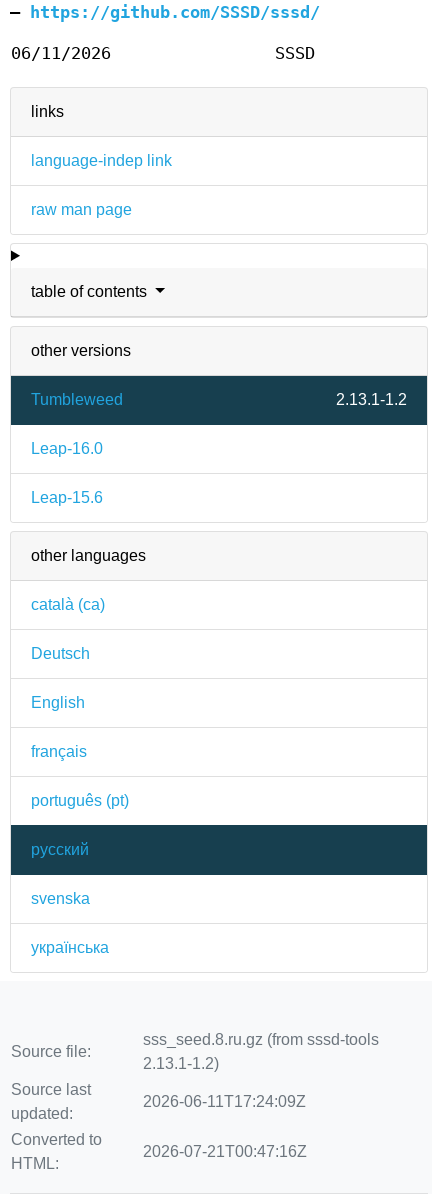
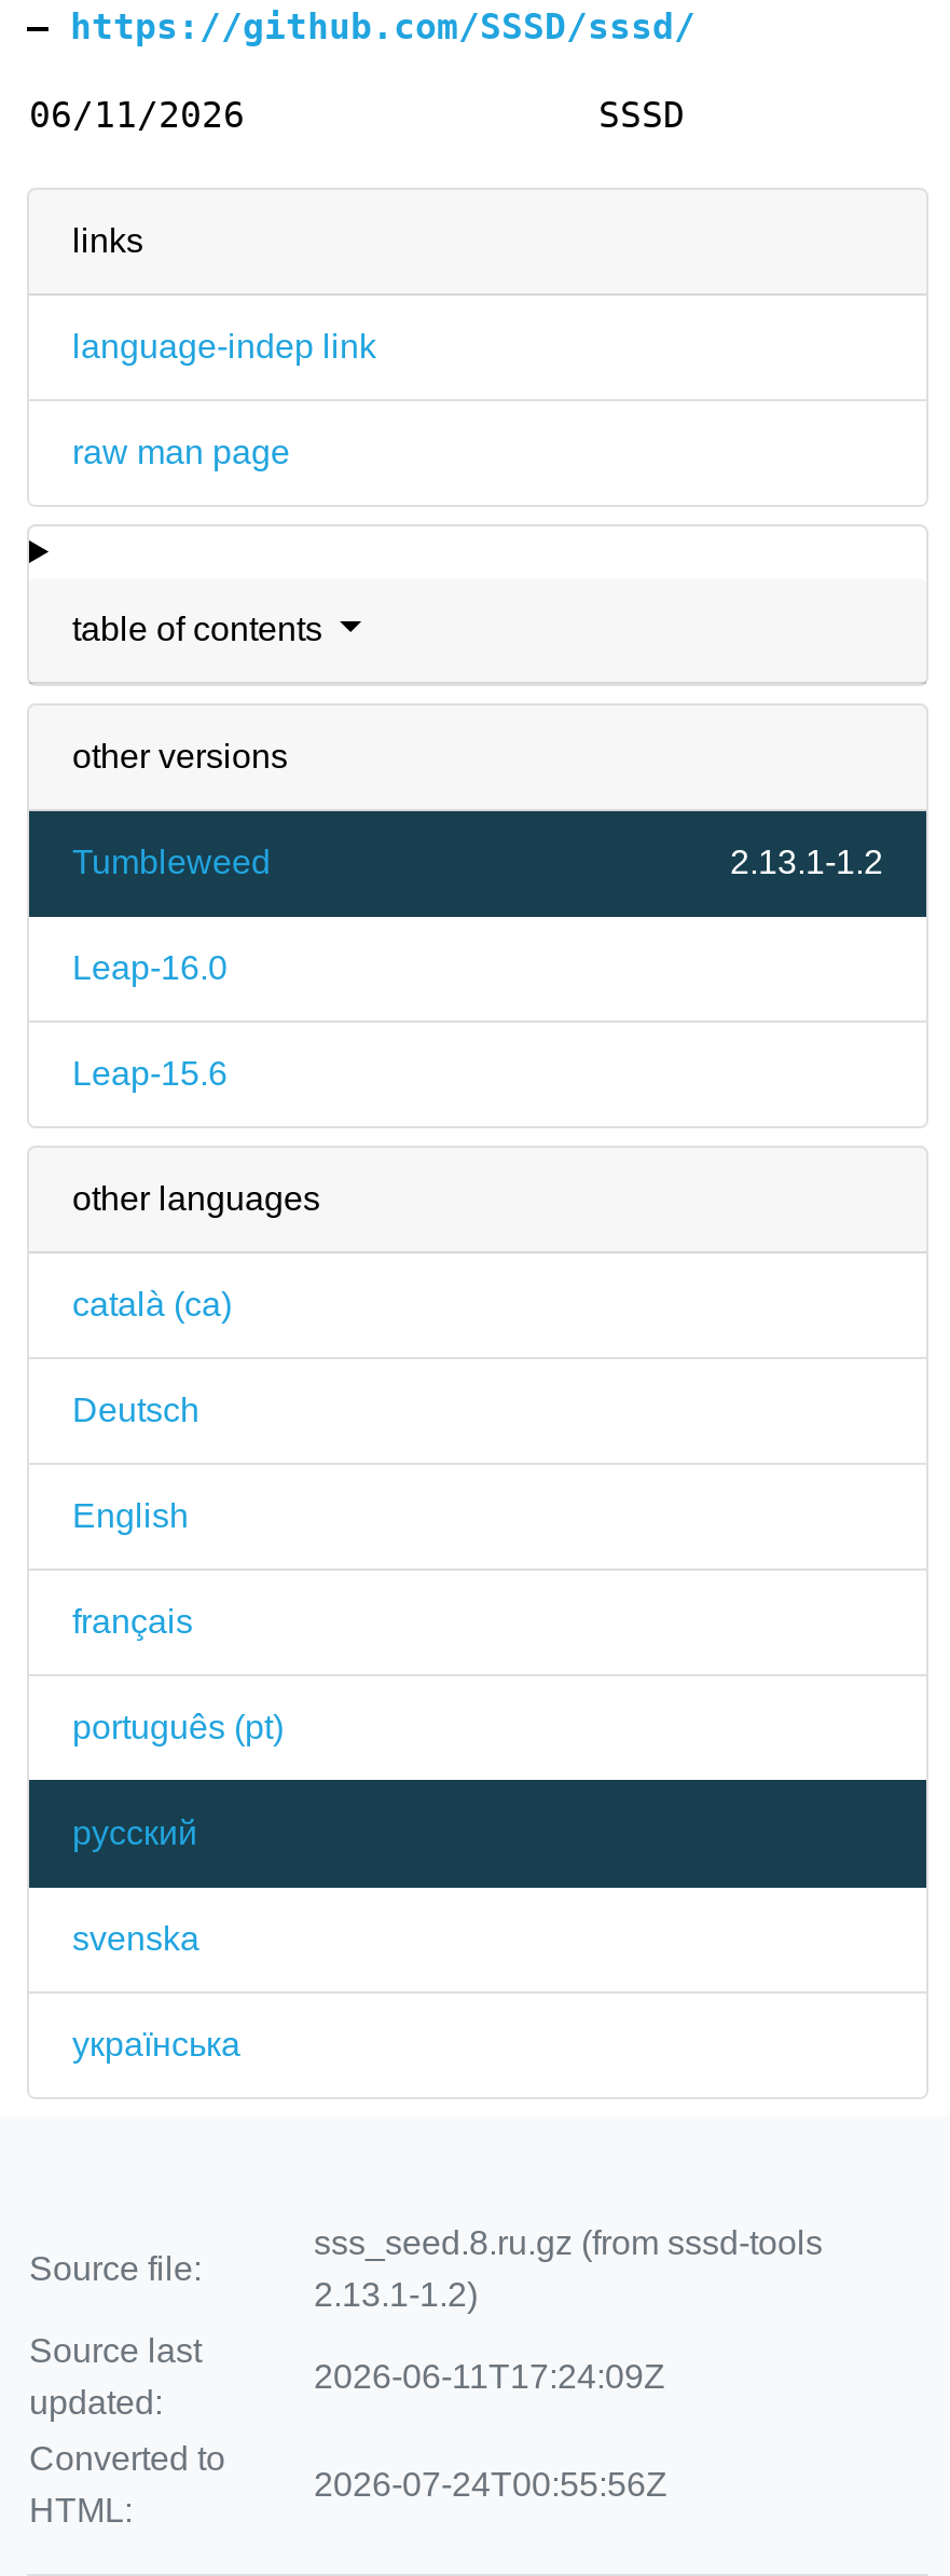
[143,1143,307,1160] 2026-07-21T00:47:16Z -> [314,2466,667,2503] 2026-07-24T00:55:56Z

